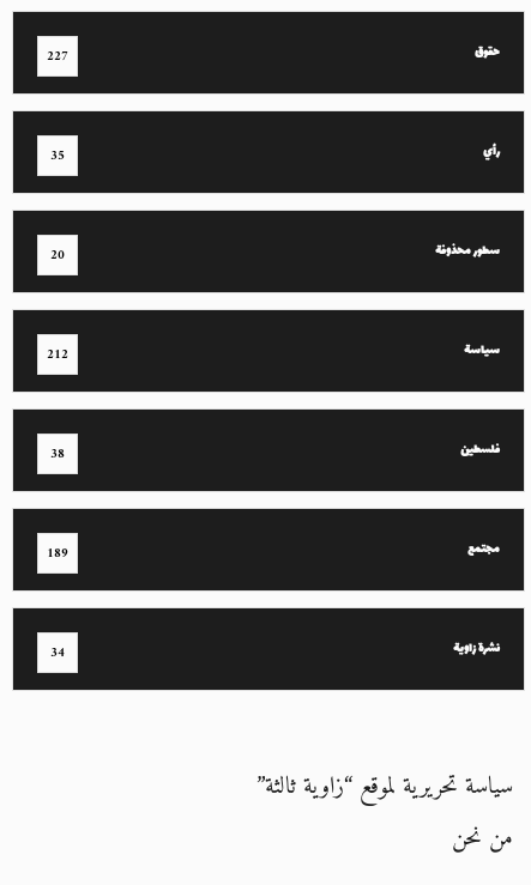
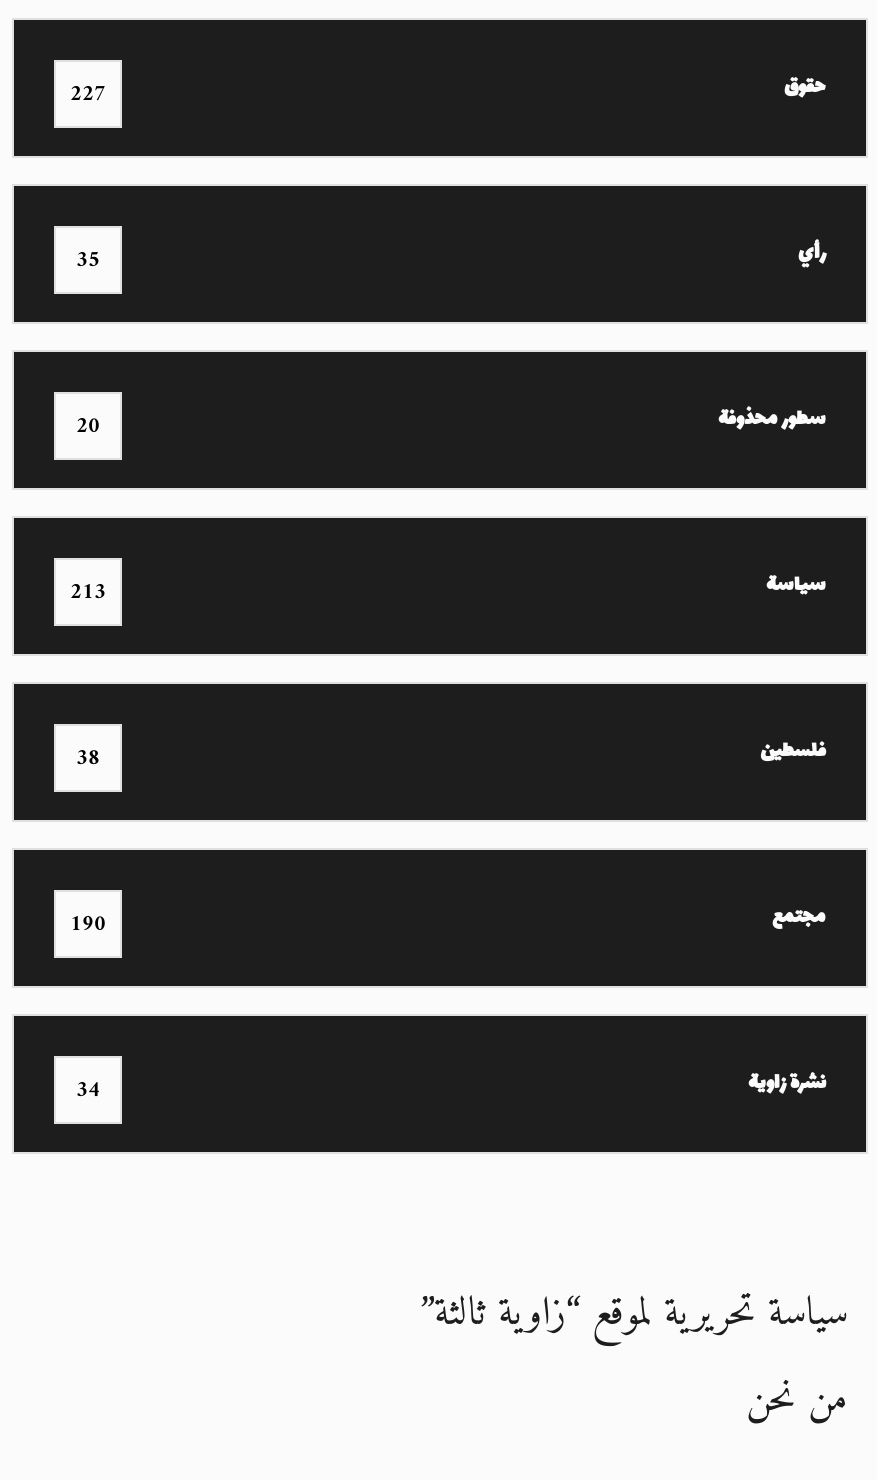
[47,343,68,366] 212 -> [70,572,106,612] 213
[47,541,68,565] 189 -> [70,904,106,944] 190

